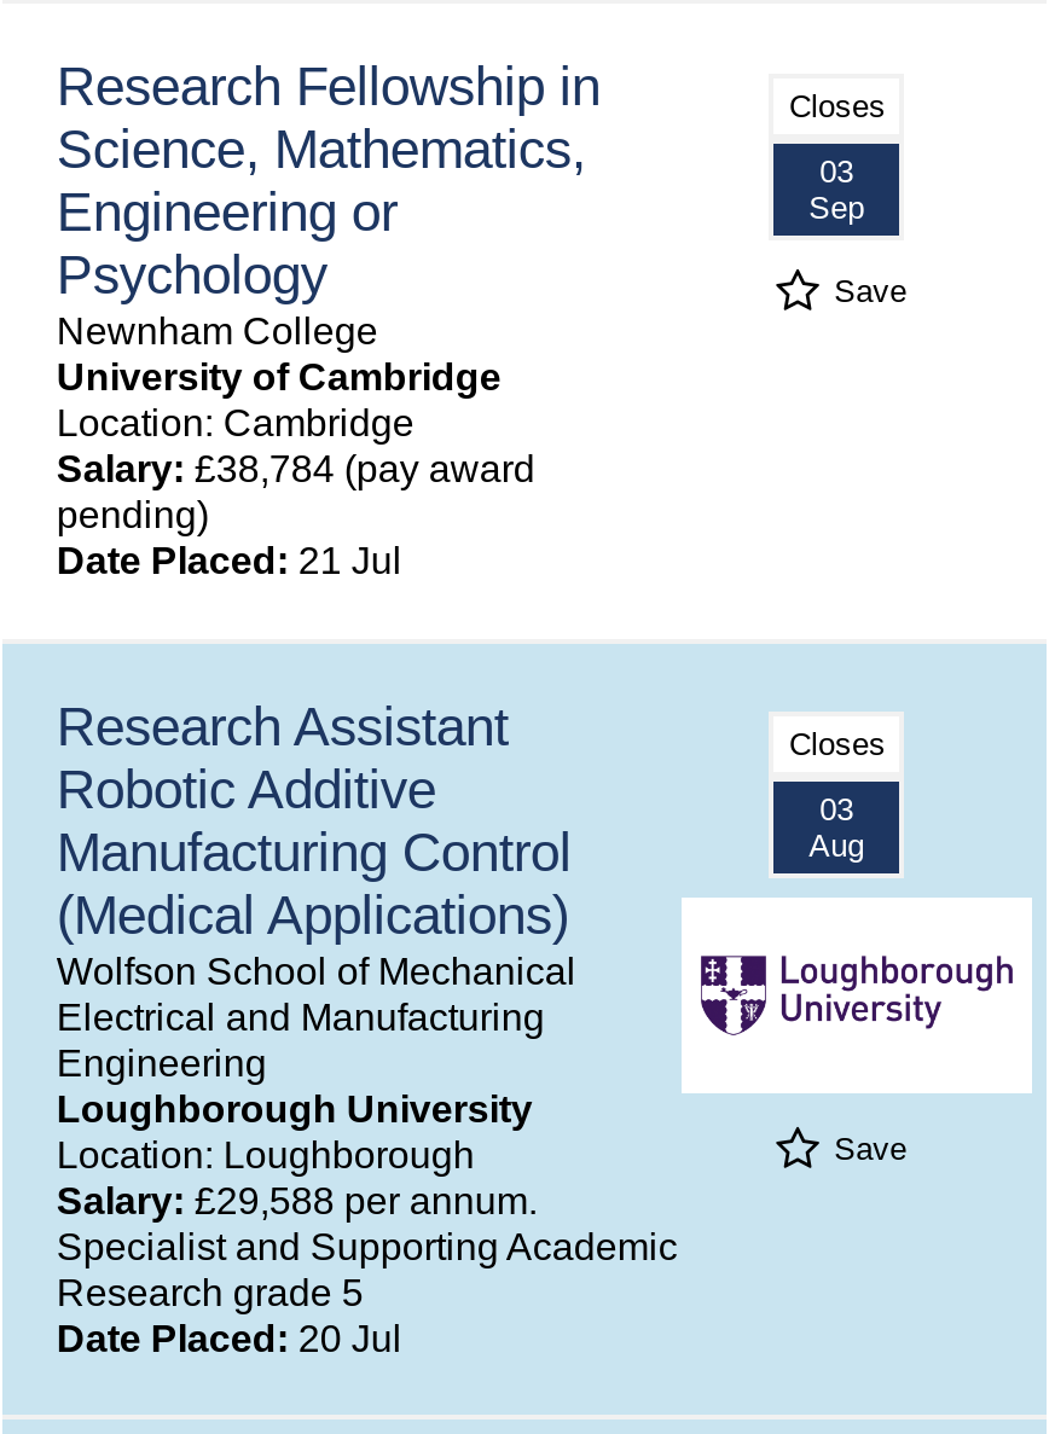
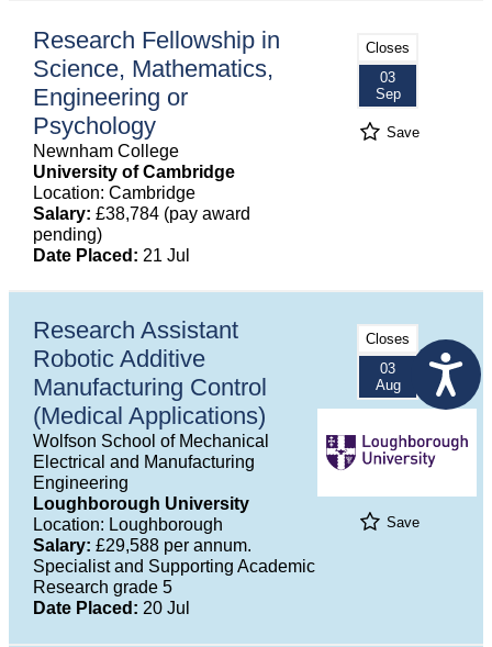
[778,747,1042,901] [image] -> [416,338,482,411] [image]

